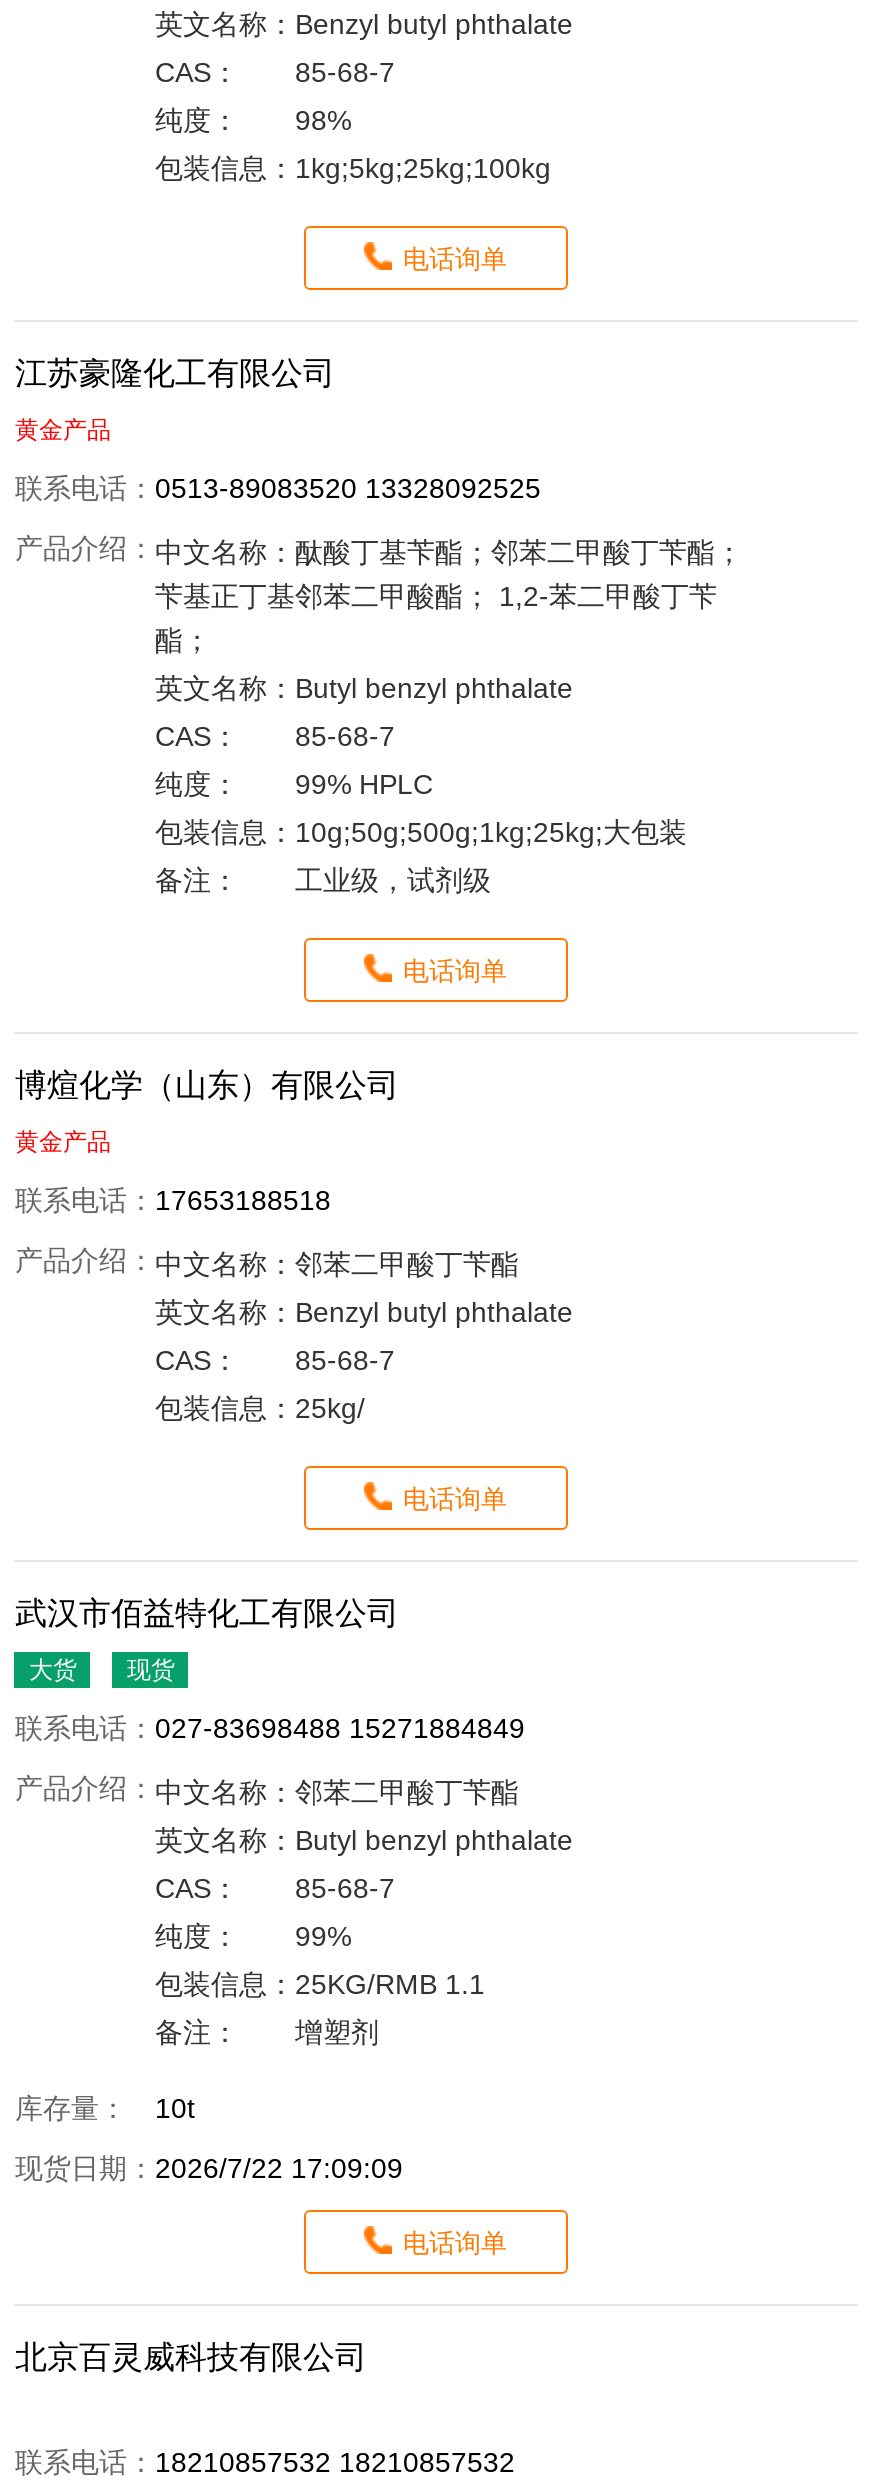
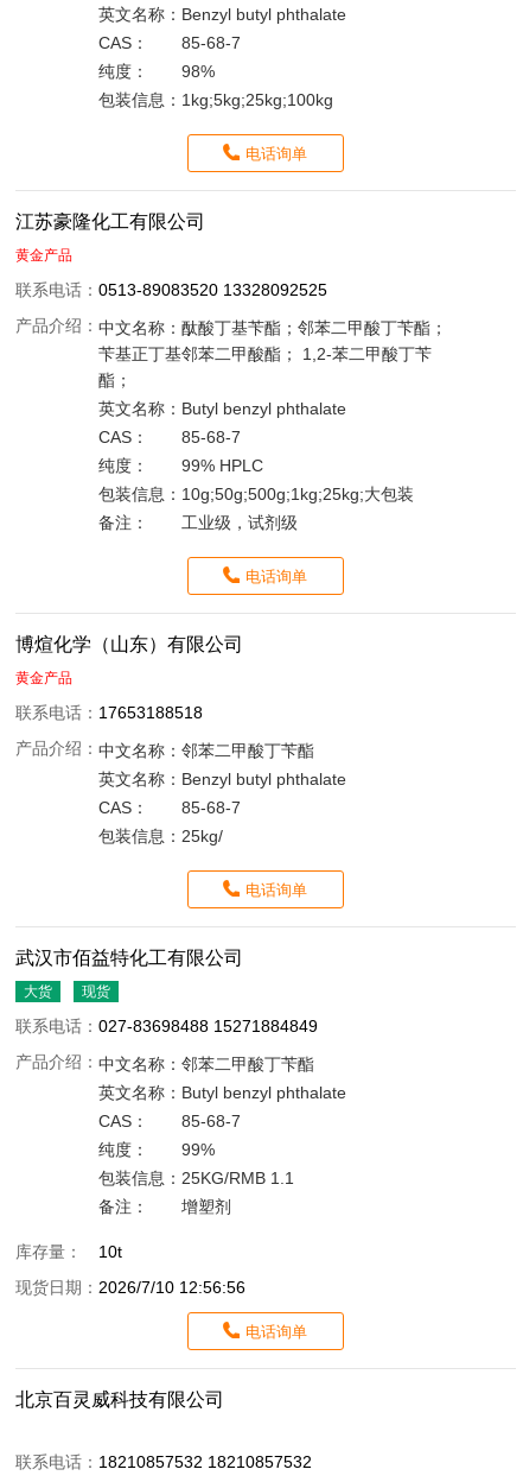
[15,2152,403,2184] 现货日期：2026/7/22 17:09:09 -> [16,1278,246,1297] 现货日期：2026/7/10 12:56:56

